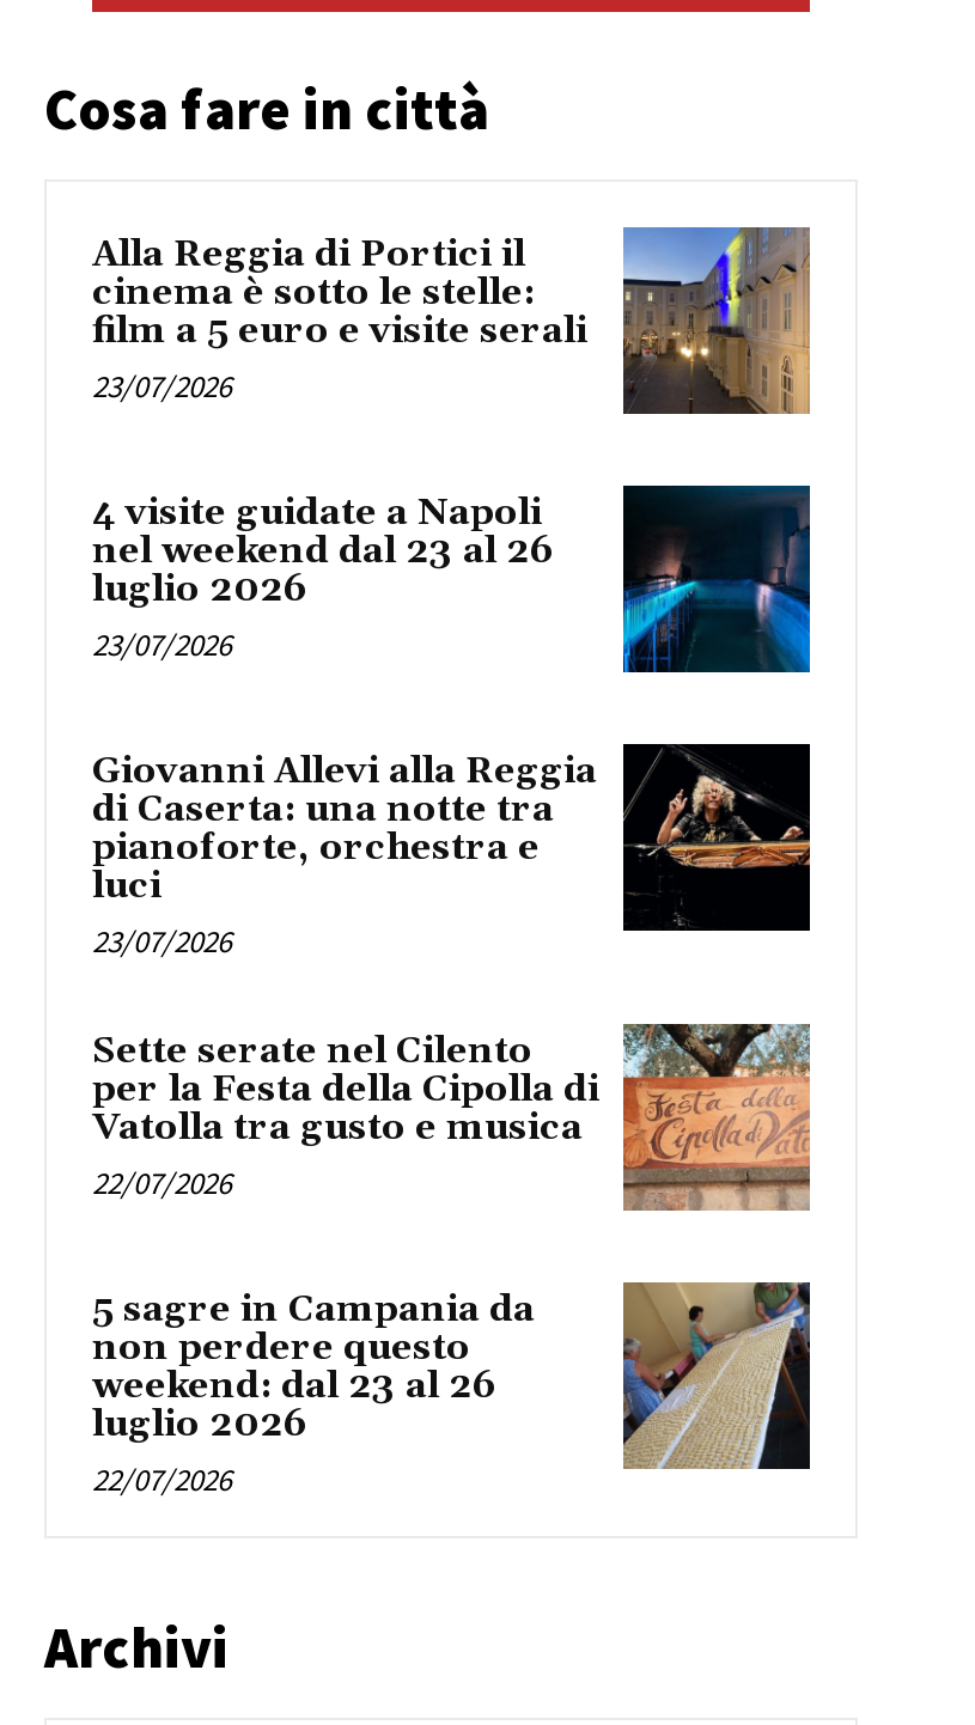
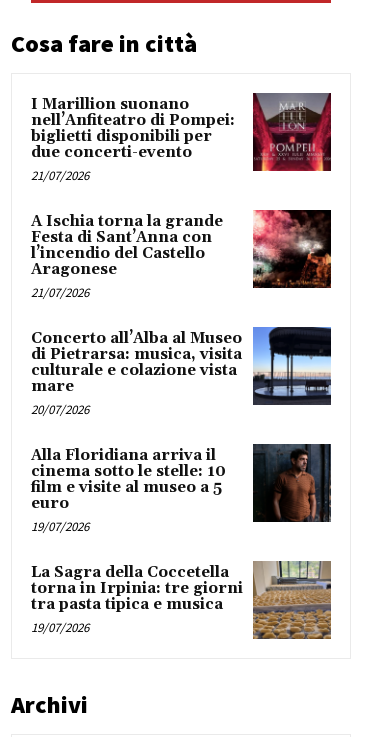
[92,225,812,416] [image] | Alla Reggia di Portici il | cinema è sotto le stelle: | film a 5 euro e visite serali | 23/07/2026 -> [31,92,332,184] [image] | I Marillion suonano | nell’Anfiteatro di Pompei: | biglietti disponibili per | due concerti-evento | 21/07/2026
[92,483,812,675] [image] | 4 visite guidate a Napoli | nel weekend dal 23 al 26 | luglio 2026 | 23/07/2026 -> [31,209,332,301] [image] | A Ischia torna la grande | Festa di Sant’Anna con | l’incendio del Castello | Aragonese | 21/07/2026
[92,742,812,963] [image] | Giovanni Allevi alla Reggia | di Caserta: una notte tra | pianoforte, orchestra e | luci | 23/07/2026 -> [31,326,332,418] [image] | Concerto all’Alba al Museo | di Pietrarsa: musica, visita | culturale e colazione vista | mare | 20/07/2026
[92,1024,812,1213] [image] | Sette serate nel Cilento | per la Festa della Cipolla di | Vatolla tra gusto e musica | 22/07/2026 -> [31,444,332,535] [image] | Alla Floridiana arriva il | cinema sotto le stelle: 10 | film e visite al museo a 5 | euro | 19/07/2026
[92,1280,812,1501] [image] | 5 sagre in Campania da | non perdere questo | weekend: dal 23 al 26 | luglio 2026 | 22/07/2026 -> [31,552,332,640] [image] | La Sagra della Coccetella | torna in Irpinia: tre giorni | tra pasta tipica e musica | 19/07/2026

